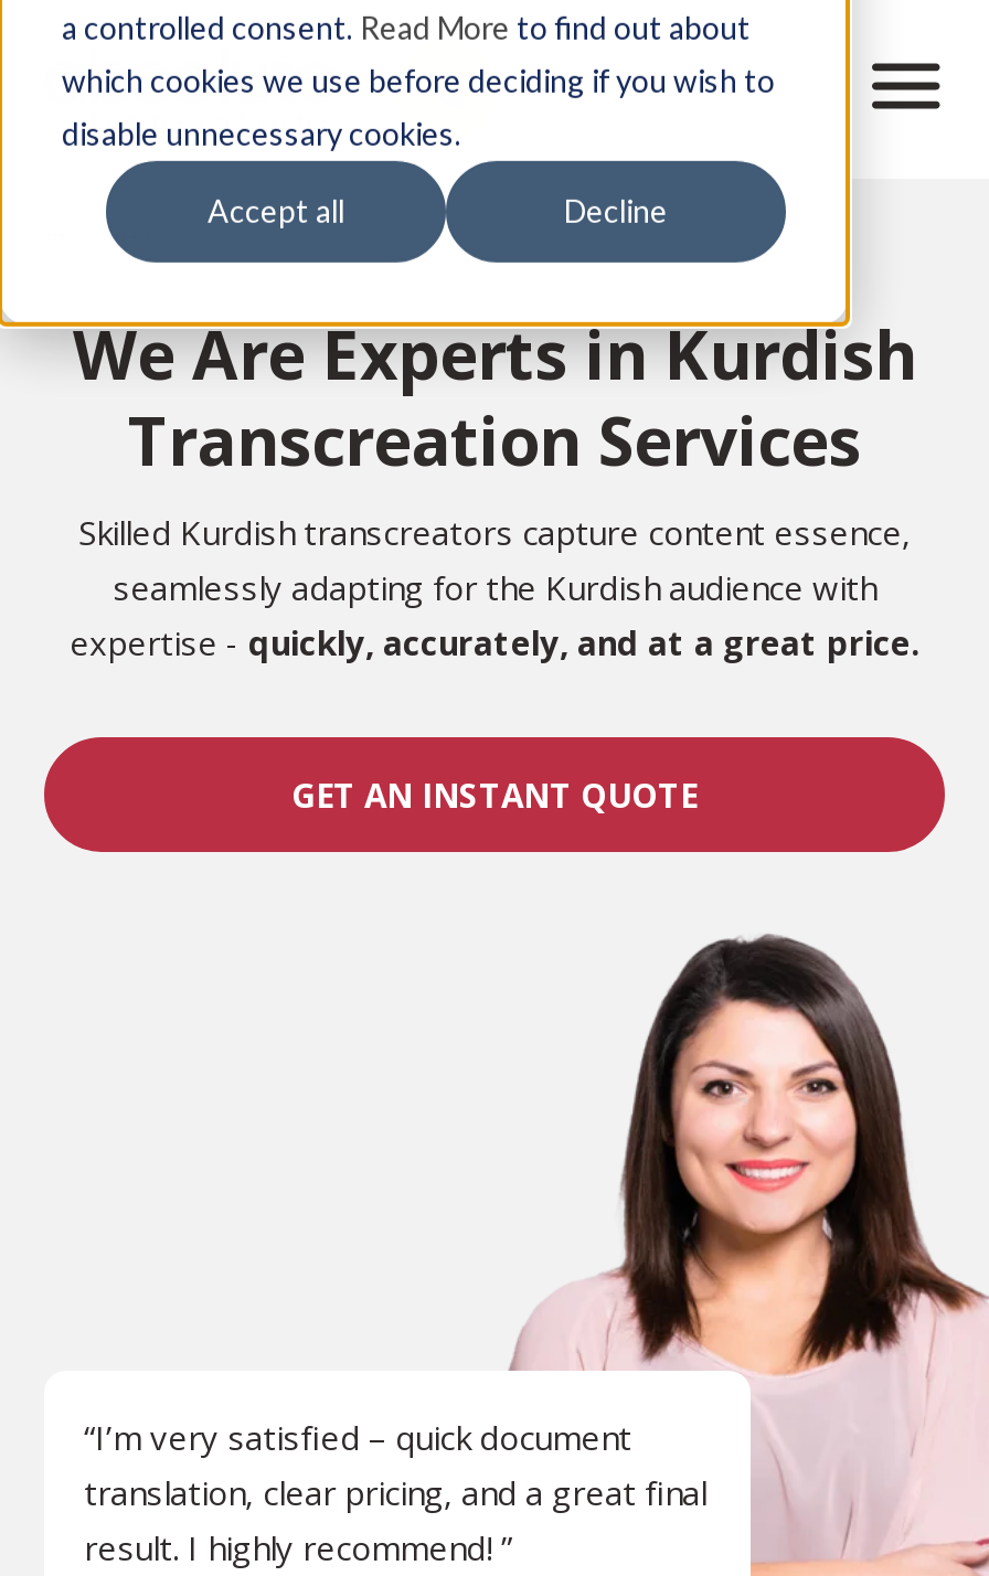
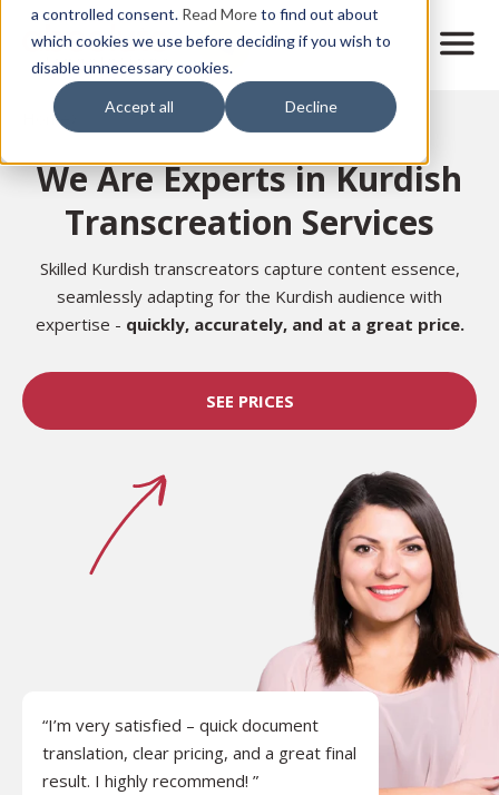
none -> [89,474,167,576] [image]
[291,773,698,817] GET AN INSTANT QUOTE -> [206,390,293,412] SEE PRICES

